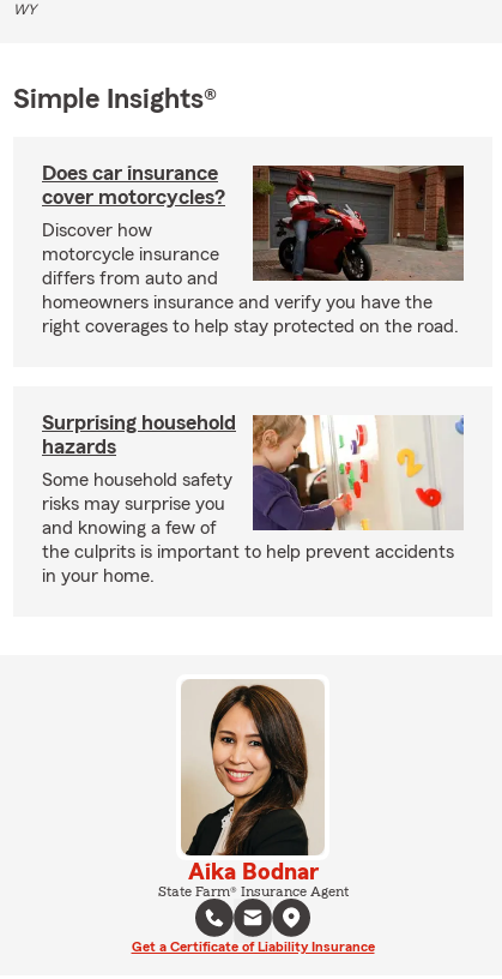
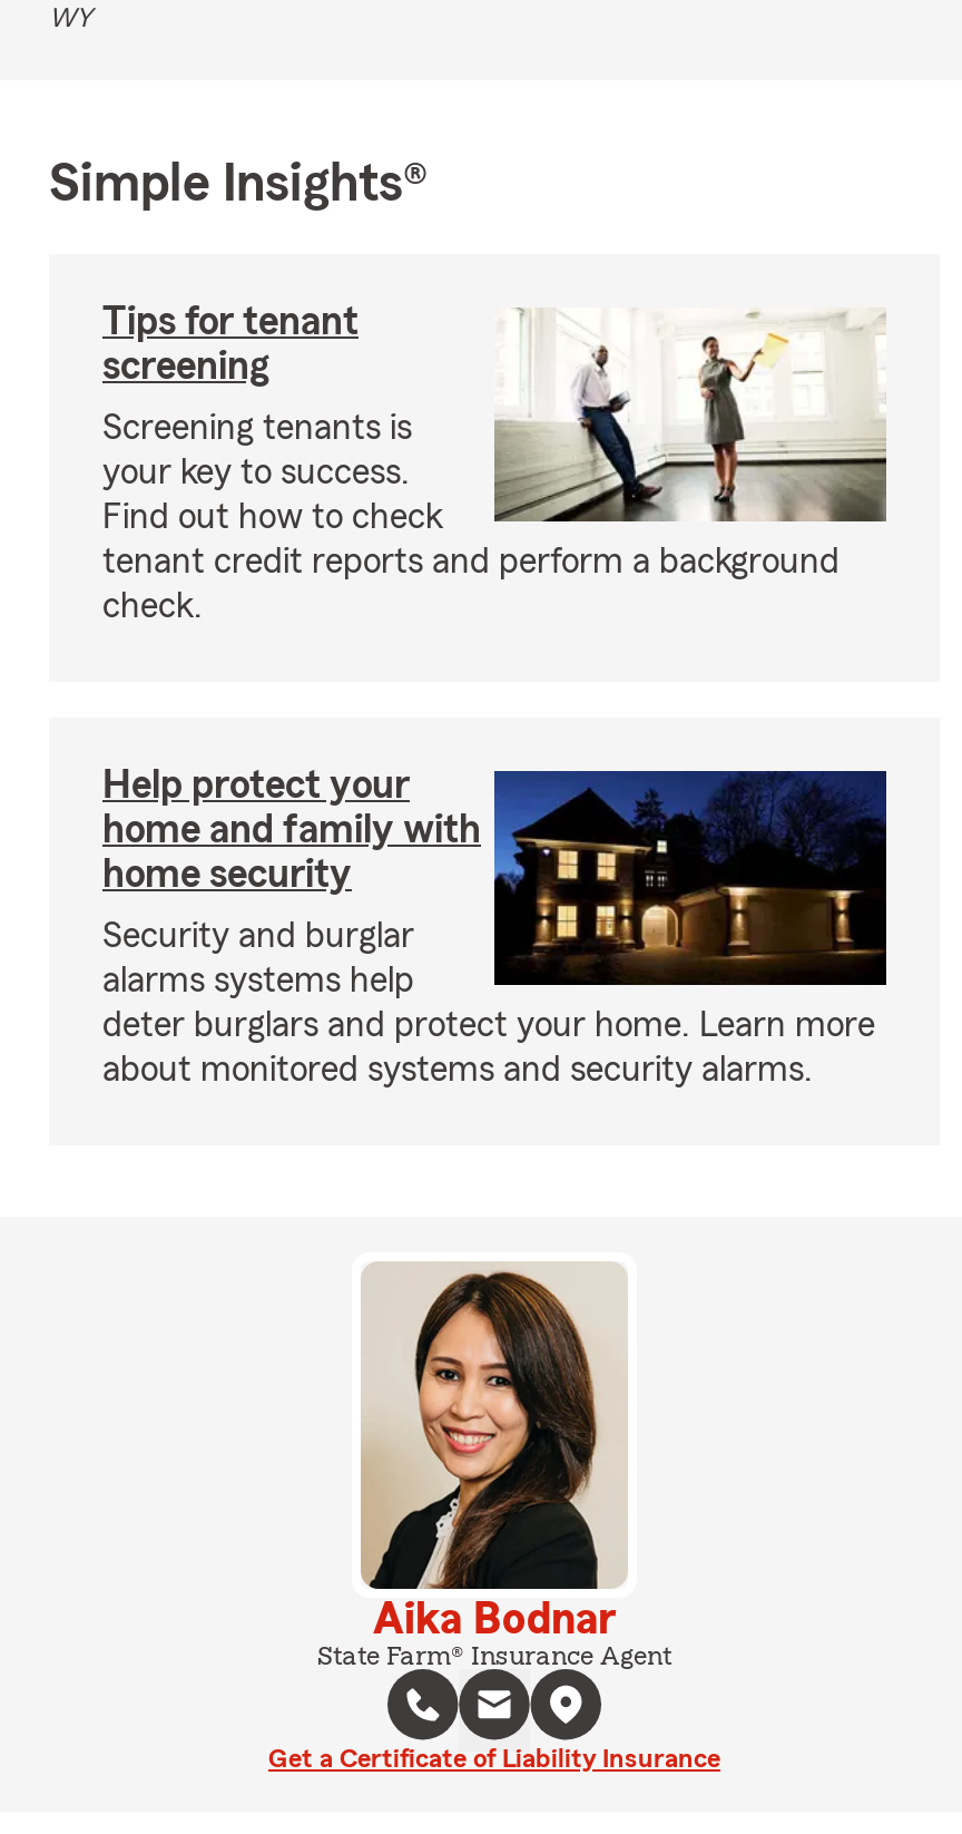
[42,162,225,207] Does car insurance | cover motorcycles? -> [102,300,359,385] Tips for tenant | screening
[42,164,465,336] [image] | Discover how | motorcycle insurance | differs from auto and | homeowners insurance and verify you have the | right coverages to help stay protected on the road. -> [102,308,886,624] [image] | Screening tenants is | your key to success. | Find out how to check | tenant credit reports and perform a background | check.
[42,411,236,457] Surprising household | hazards -> [102,764,481,893] Help protect your | home and family with | home security
[42,414,464,585] [image] | Some household safety | risks may surprise you | and knowing a few of | the culprits is important to help prevent accidents | in your home. -> [102,769,889,1087] [image] | Security and burglar | alarms systems help | deter burglars and protect your home. Learn more | about monitored systems and security alarms.

